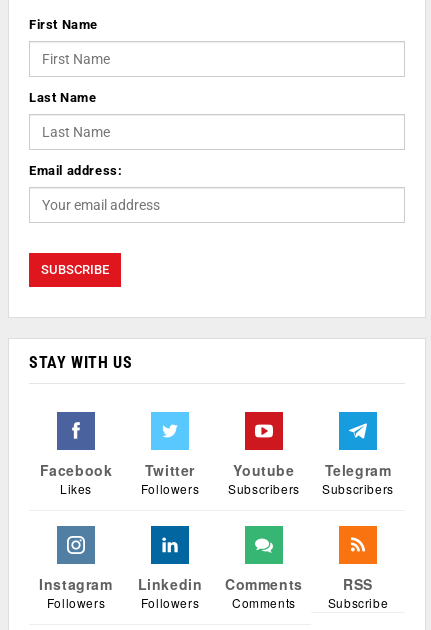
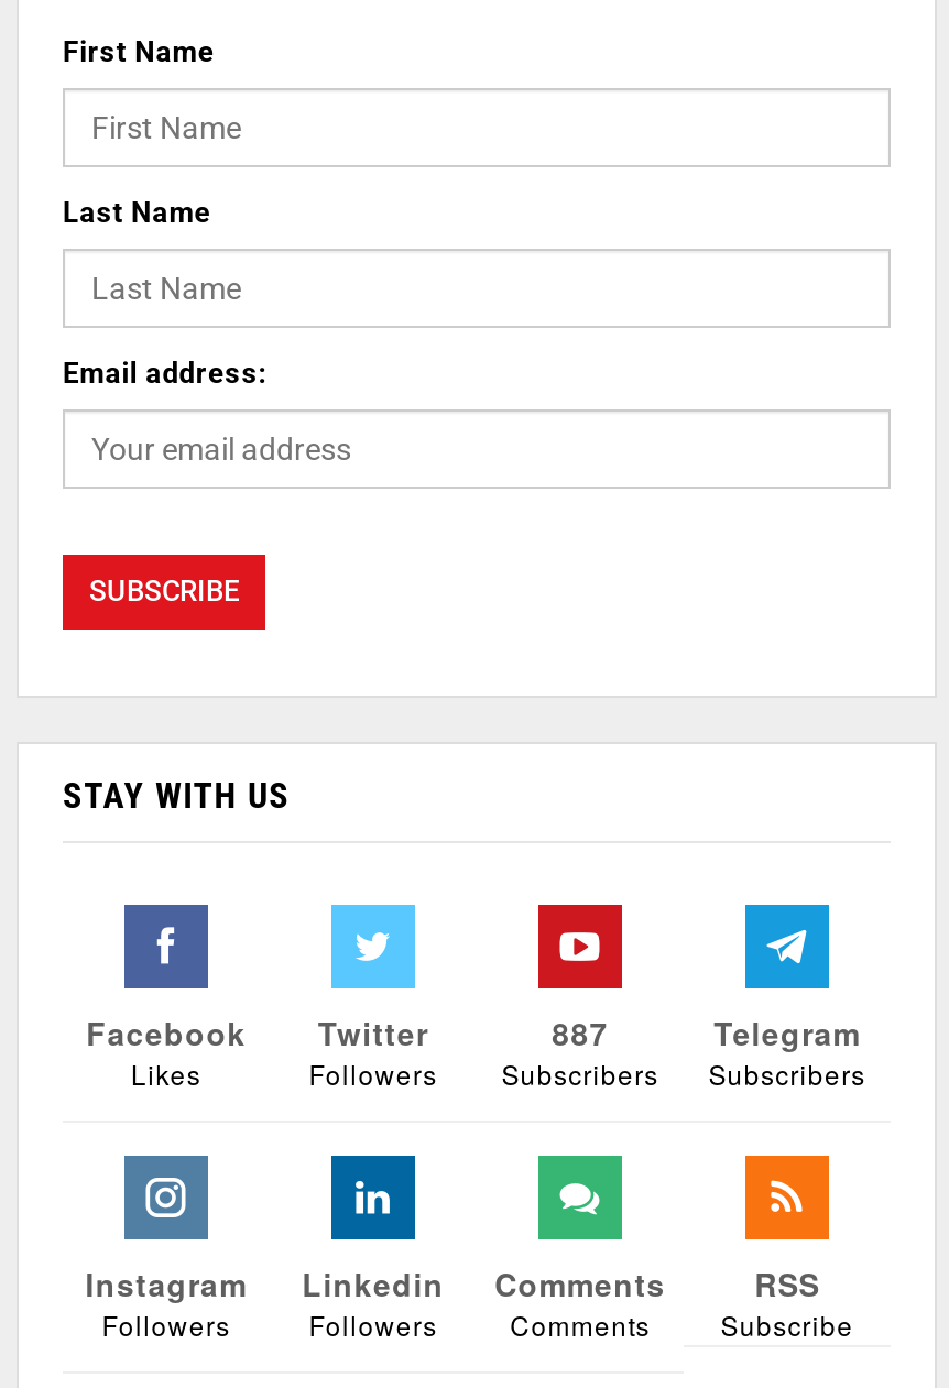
[233,460,295,480] Youtube -> [552,1010,609,1054] 887

